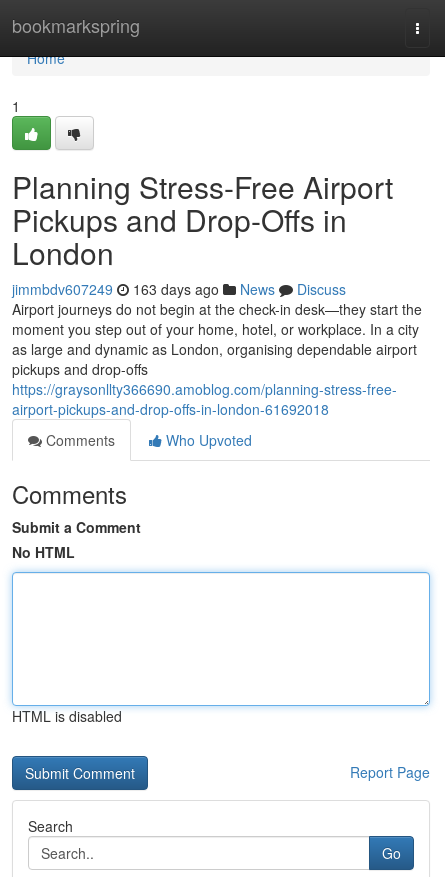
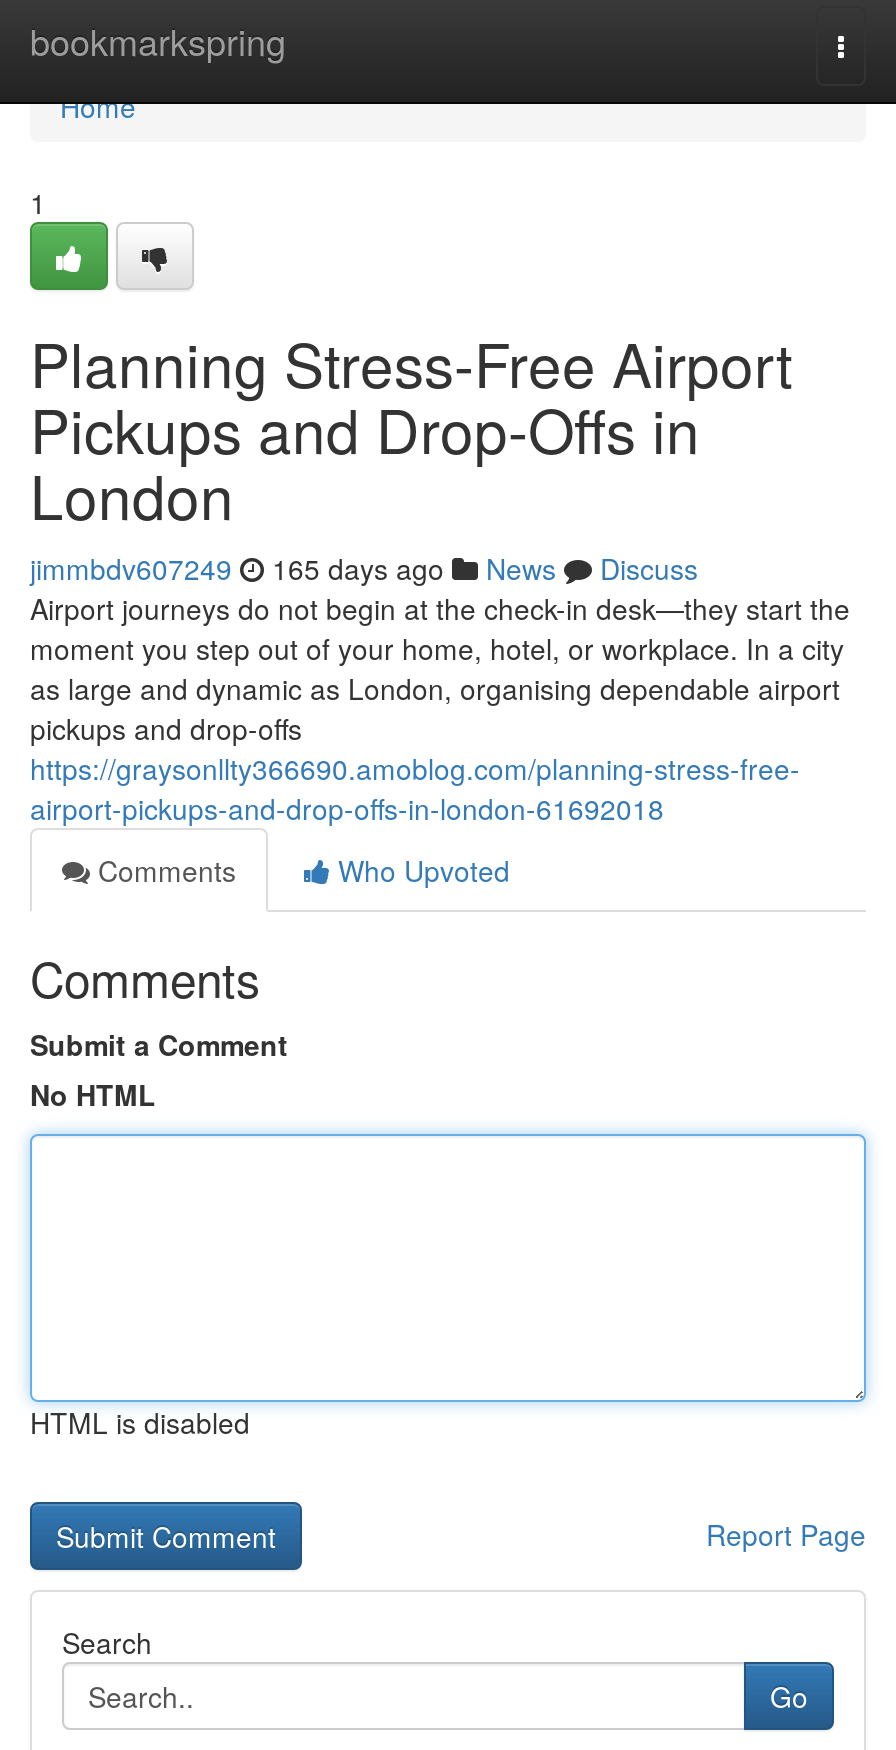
[12,279,346,299] jimmbdv607249 163 days ago News Discuss -> [30,548,698,588] jimmbdv607249 165 days ago News Discuss

